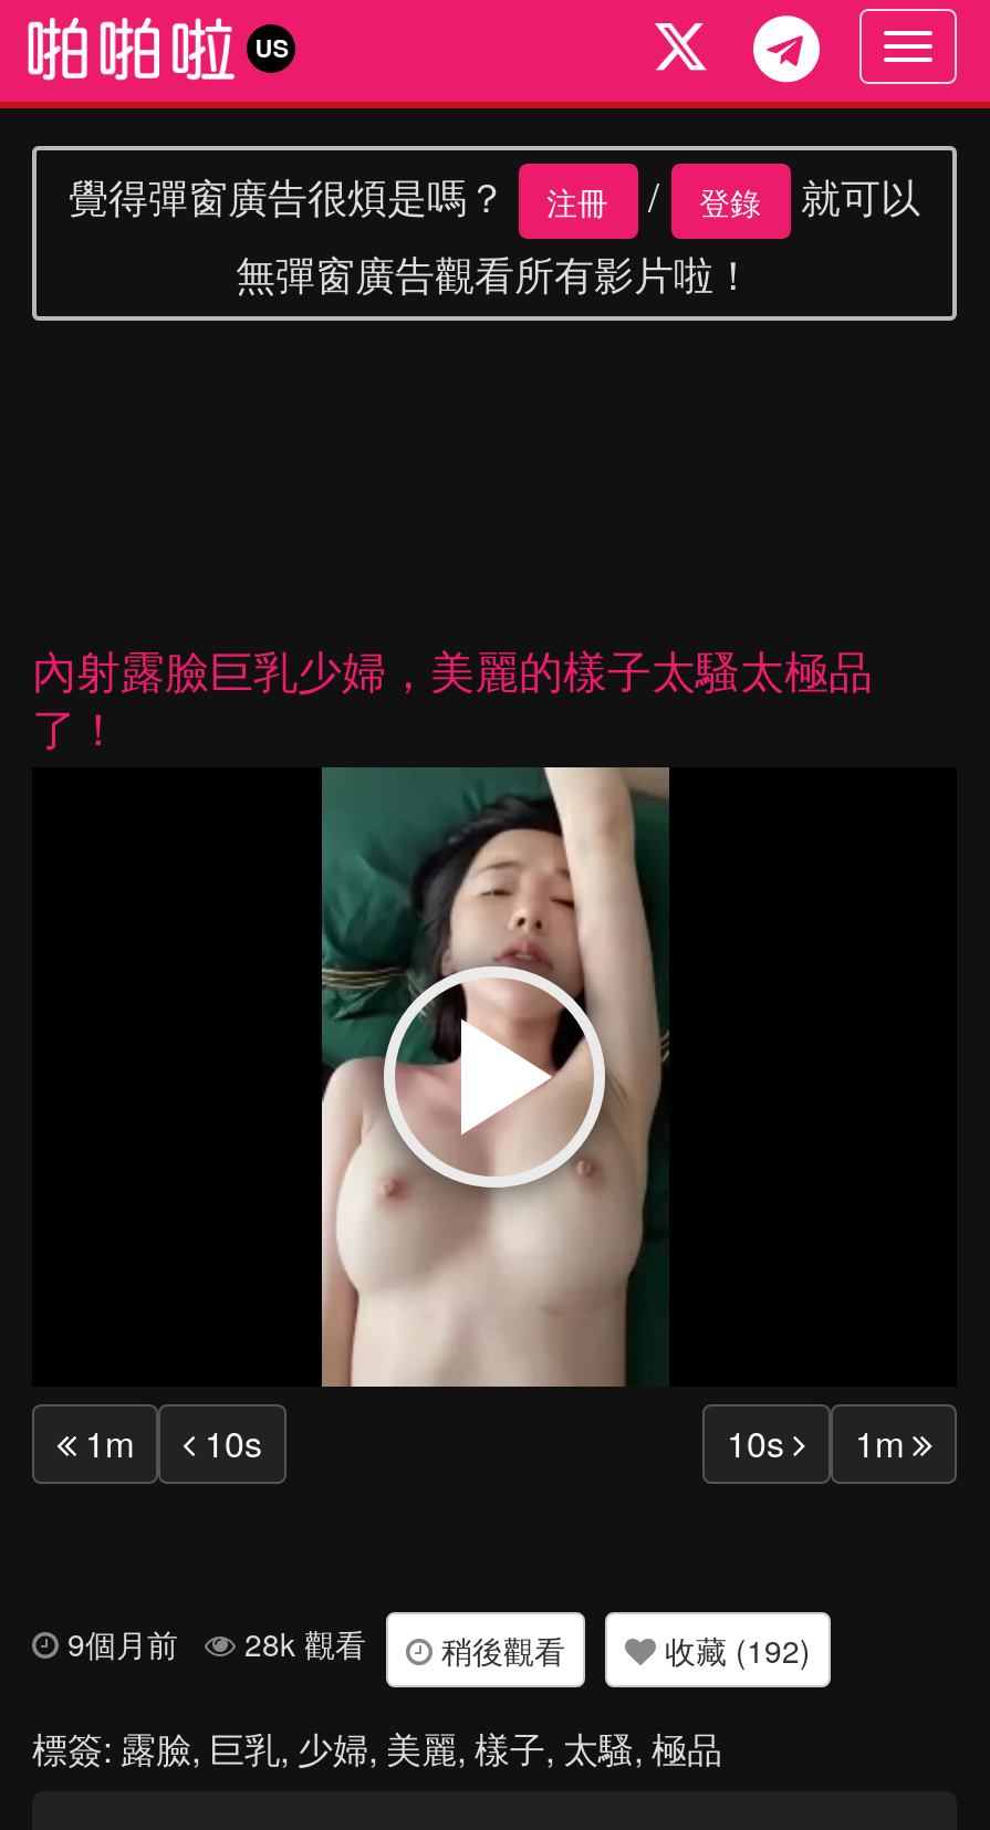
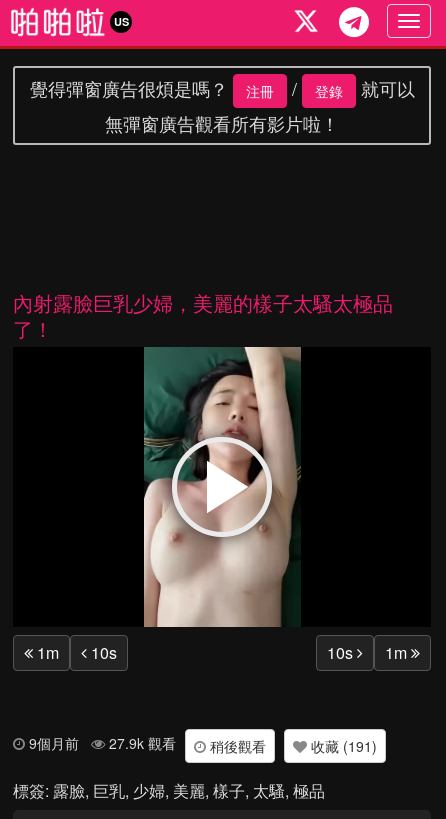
[67,1622,565,1671] 9個月前 28k 觀看 稍後觀看 -> [29,733,266,756] 9個月前 27.9k 觀看 稍後觀看
[656,1627,811,1671] 收藏 (192) -> [307,736,377,756] 收藏 (191)

